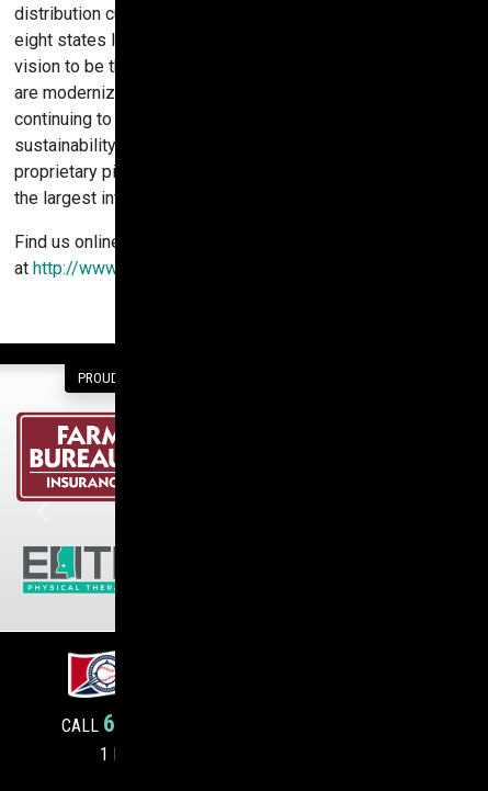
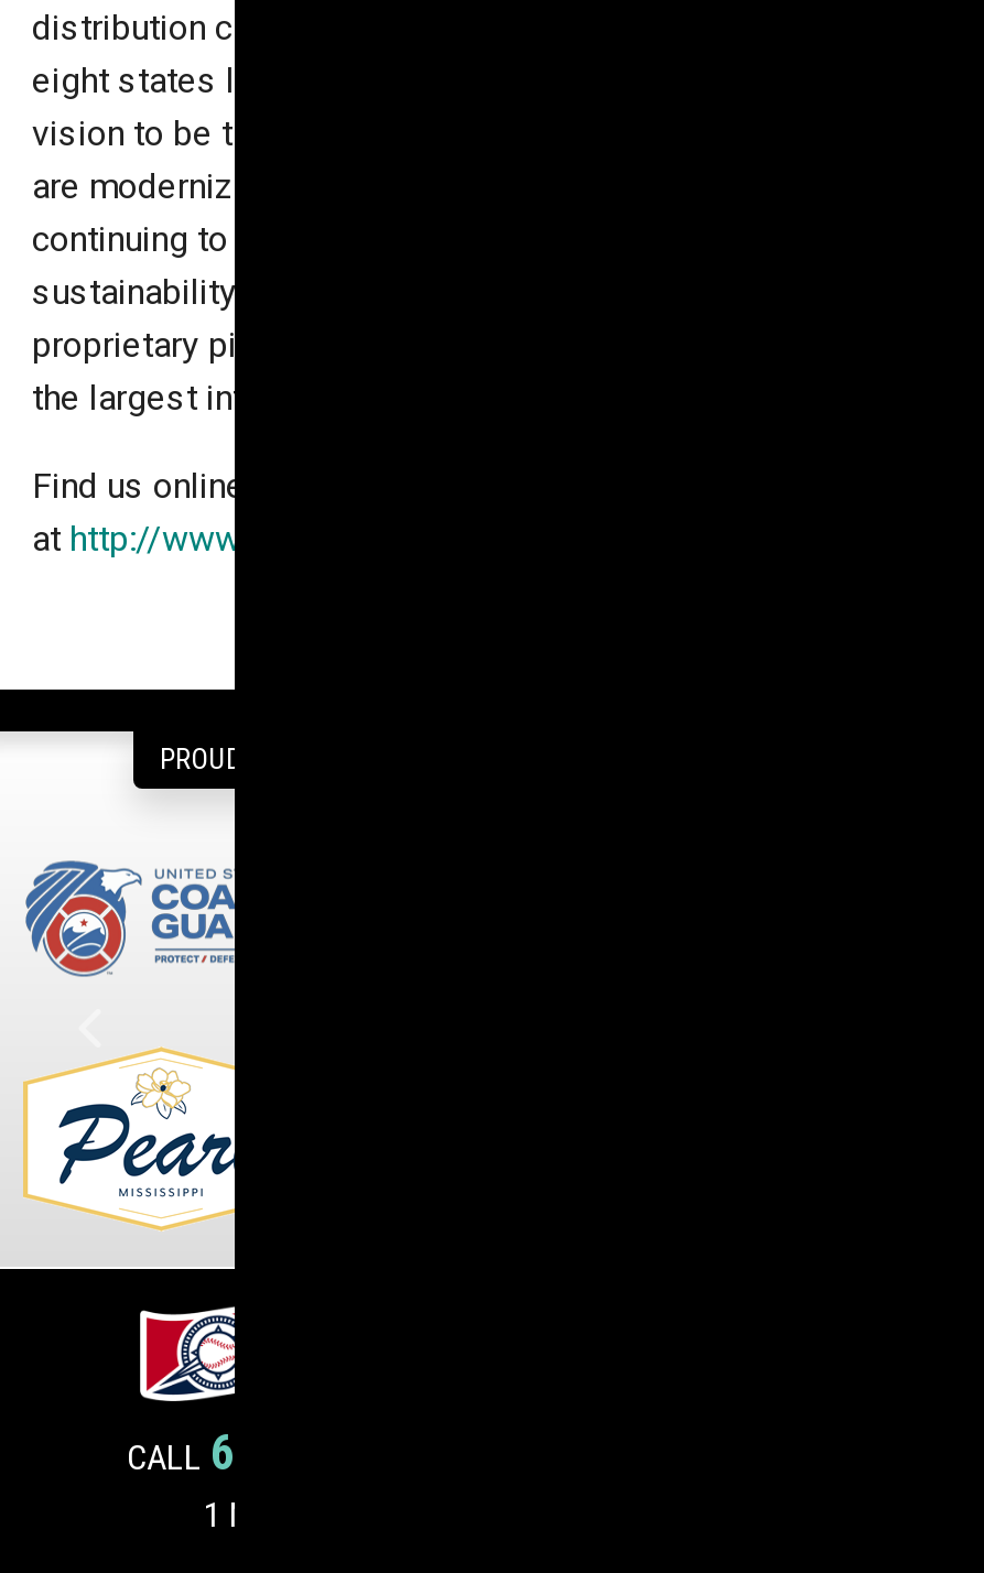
[11,411,116,502] [image] -> [23,828,237,1007] [image]
[10,522,116,612] [image] -> [21,1046,237,1232] [image]

